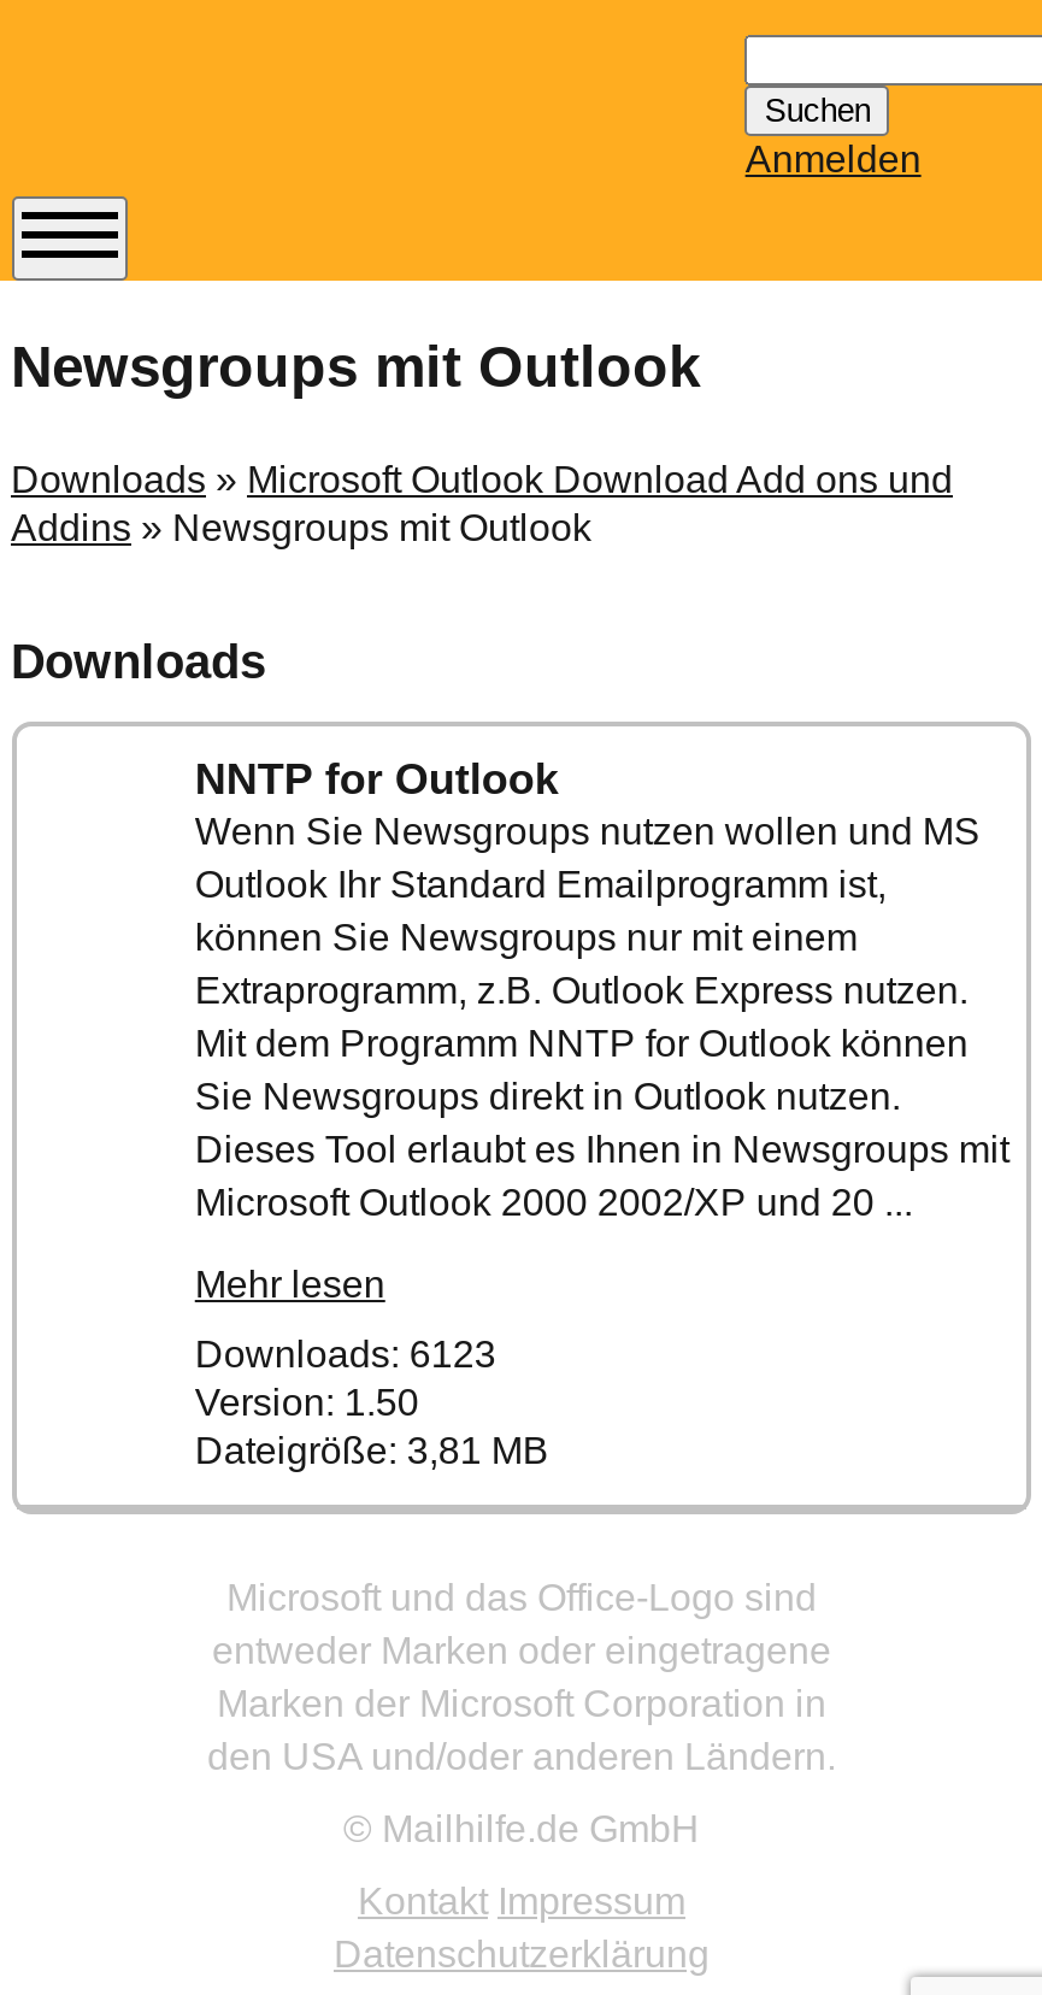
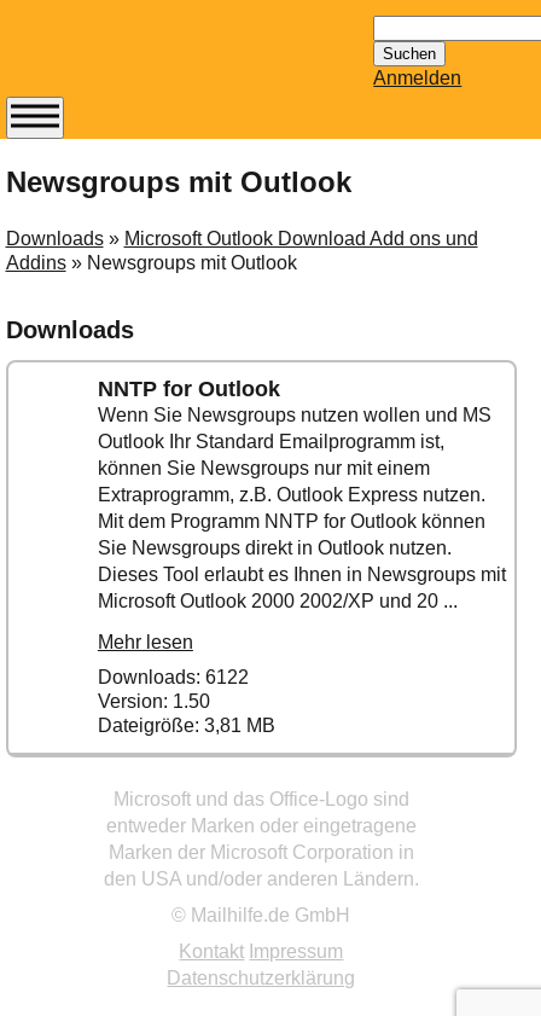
[195,1334,496,1375] Downloads: 6123 -> [98,667,249,688] Downloads: 6122

